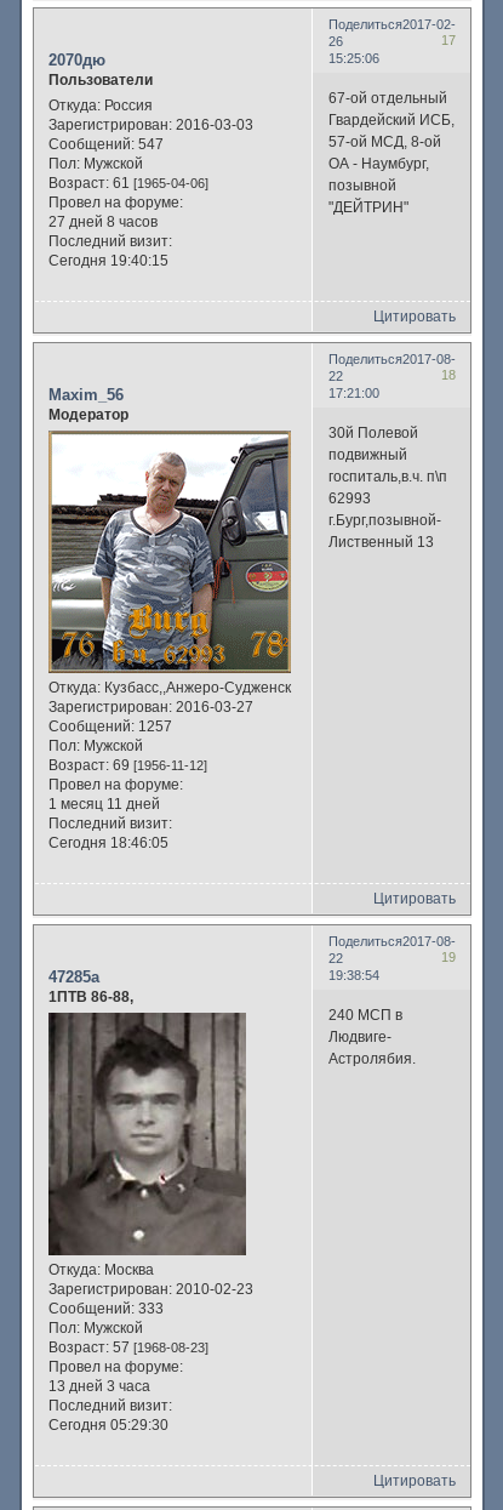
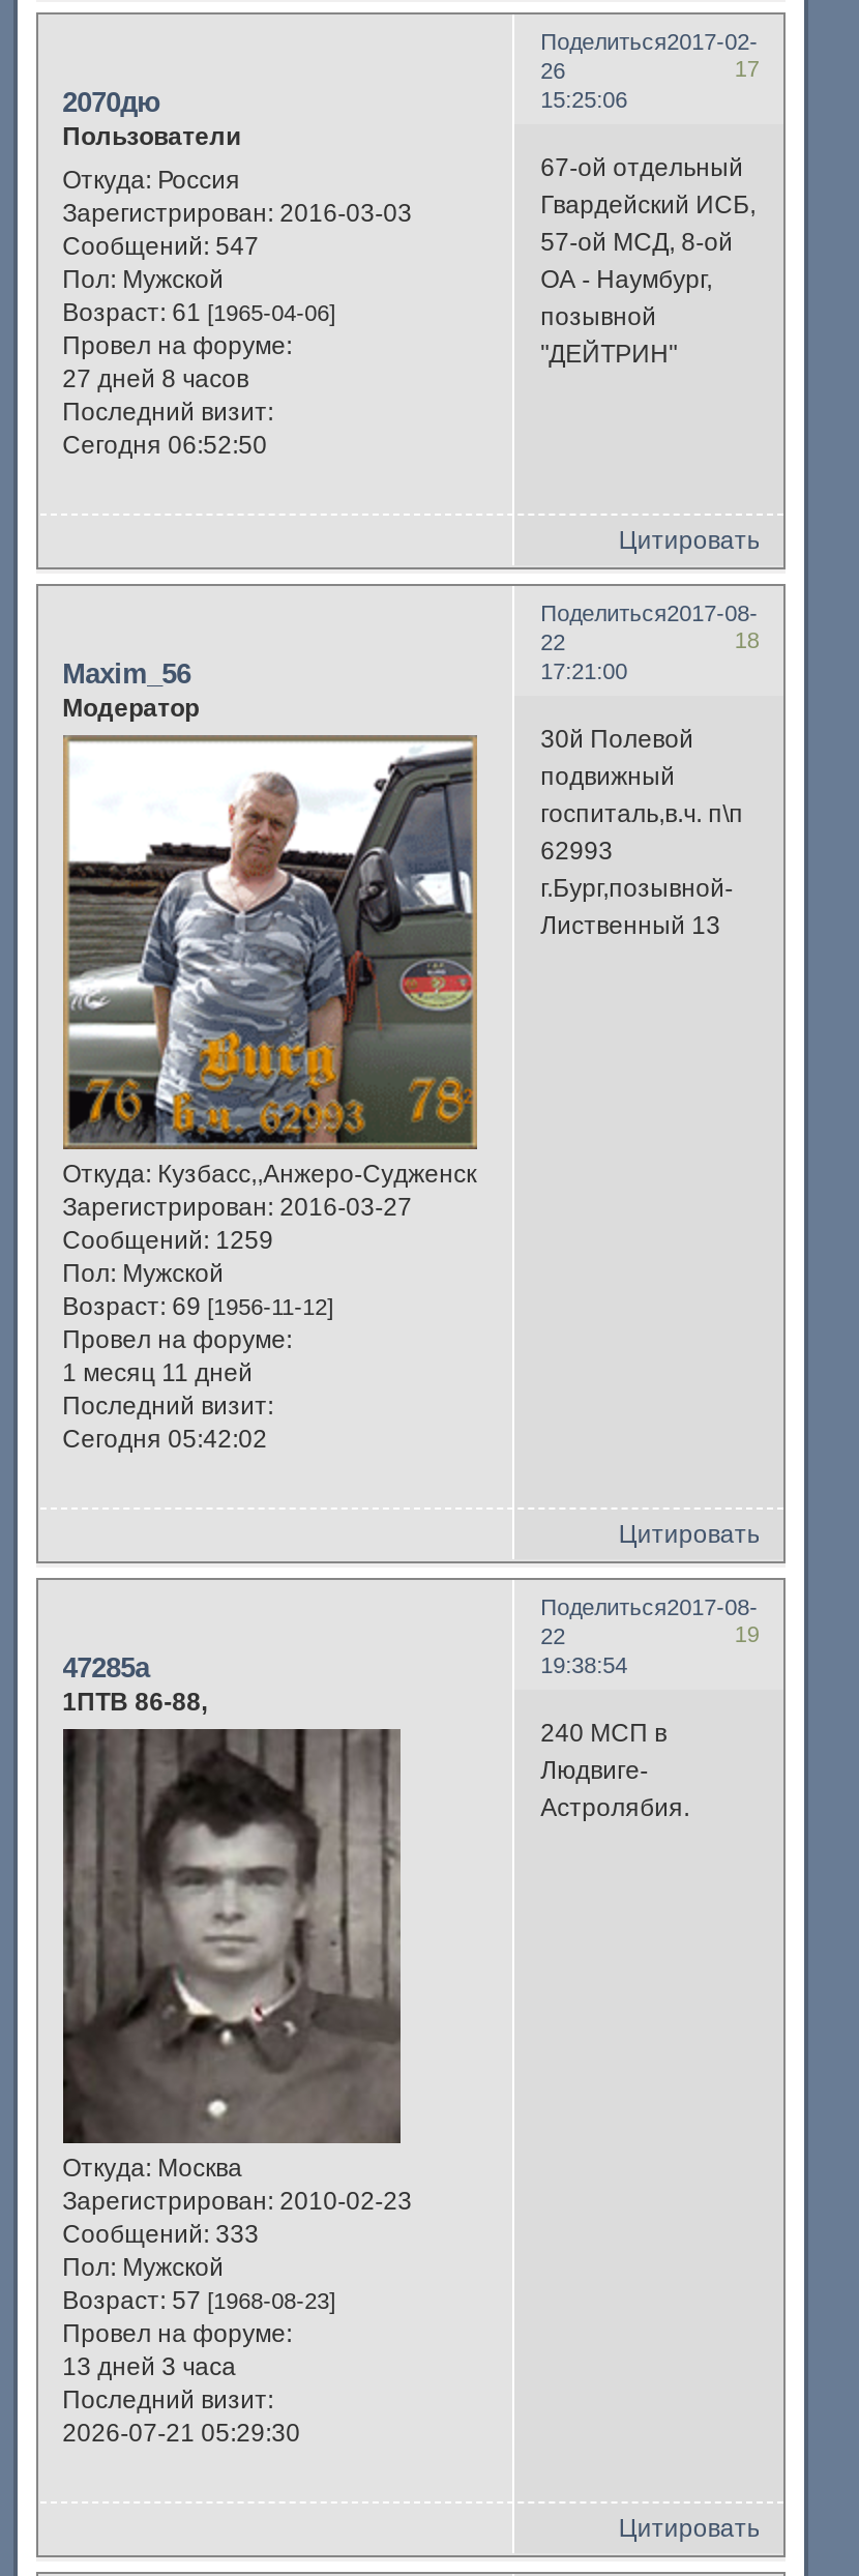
[48,252,168,269] Сегодня 19:40:15 -> [63,431,267,460] Сегодня 06:52:50
[48,718,172,735] Сообщений: 1257 -> [63,1226,274,1255] Сообщений: 1259
[48,834,168,851] Сегодня 18:46:05 -> [63,1425,267,1454] Сегодня 05:42:02
[48,1417,168,1434] Сегодня 05:29:30 -> [63,2419,301,2448] 2026-07-21 05:29:30

